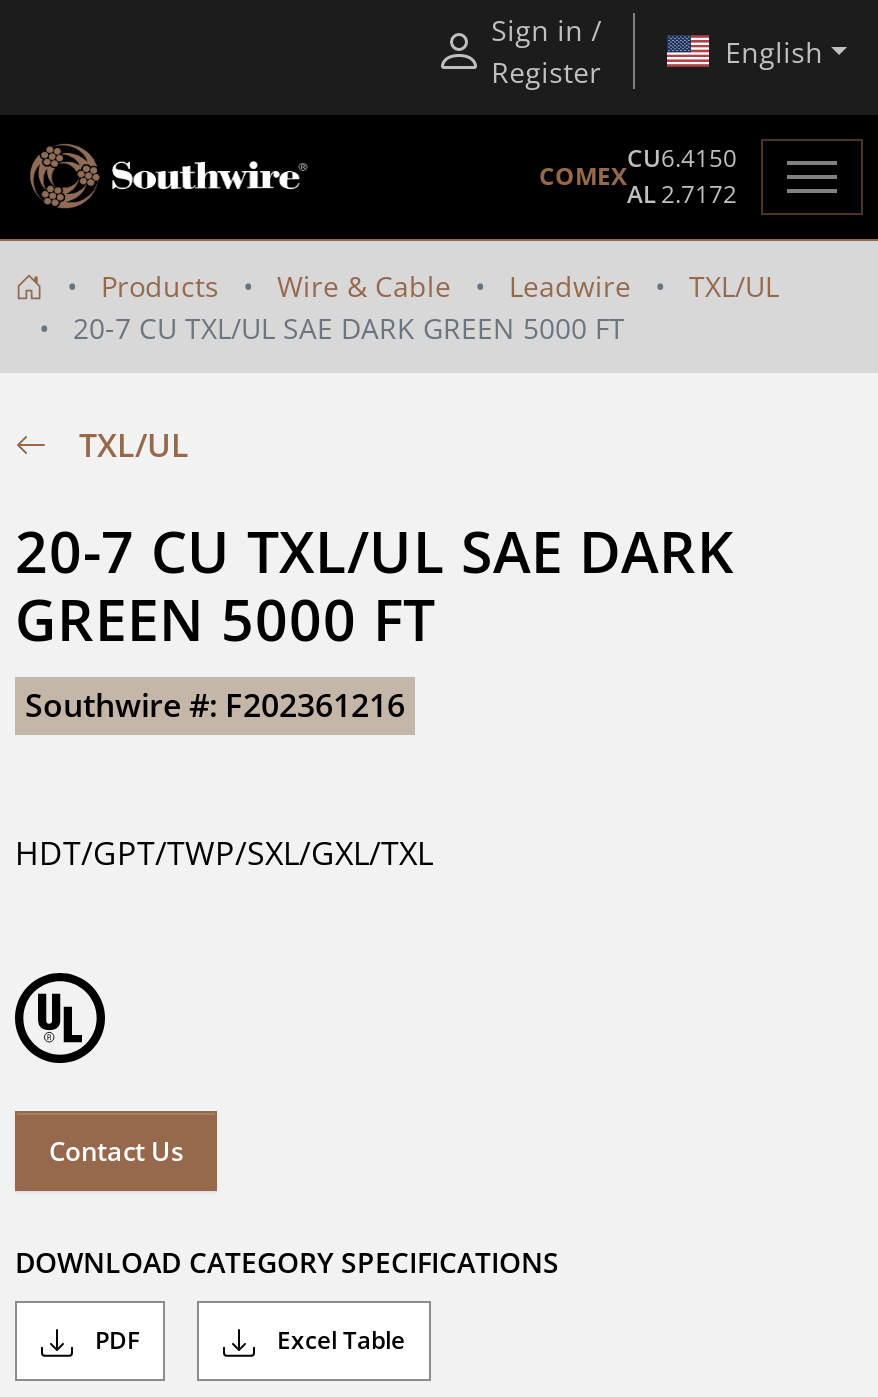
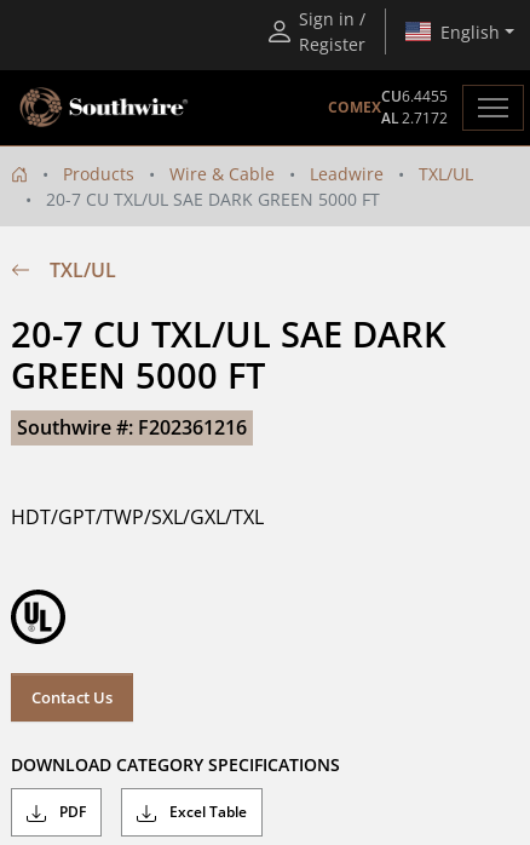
[627,141,737,175] CU6.4150 -> [381,86,448,107] CU6.4455

